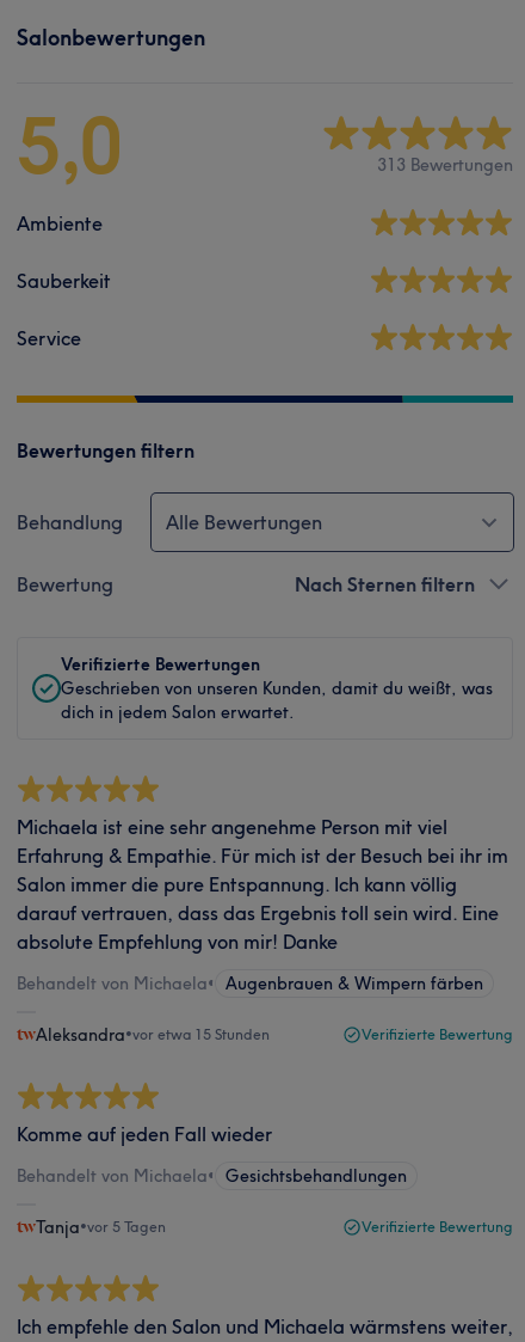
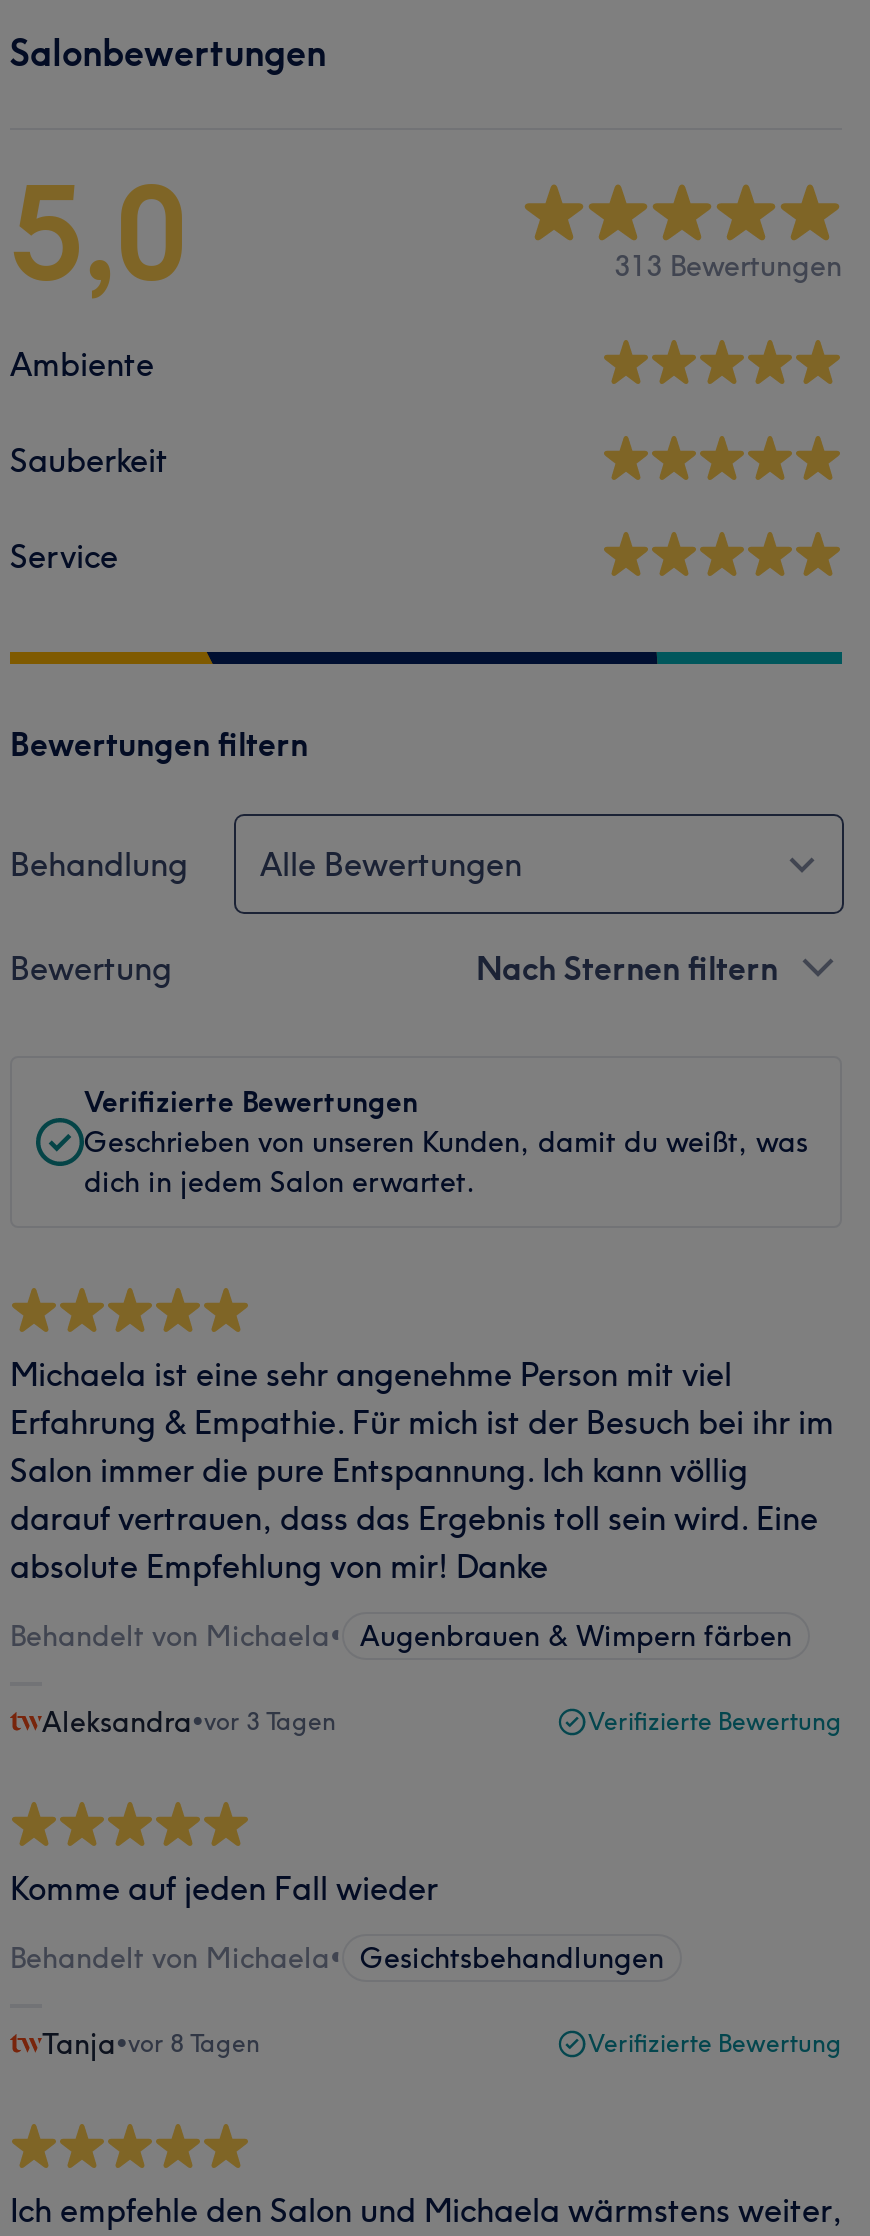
[36,1024,270,1046] Aleksandra•vor etwa 15 Stunden -> [42,1704,336,1740] Aleksandra•vor 3 Tagen
[36,1217,166,1238] Tanja•vor 5 Tagen -> [42,2026,260,2062] Tanja•vor 8 Tagen

